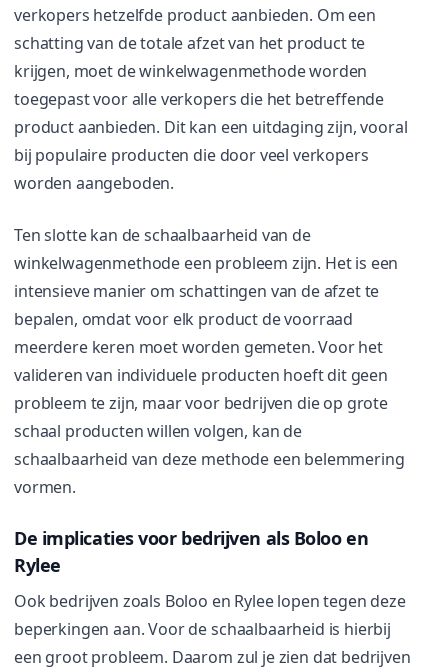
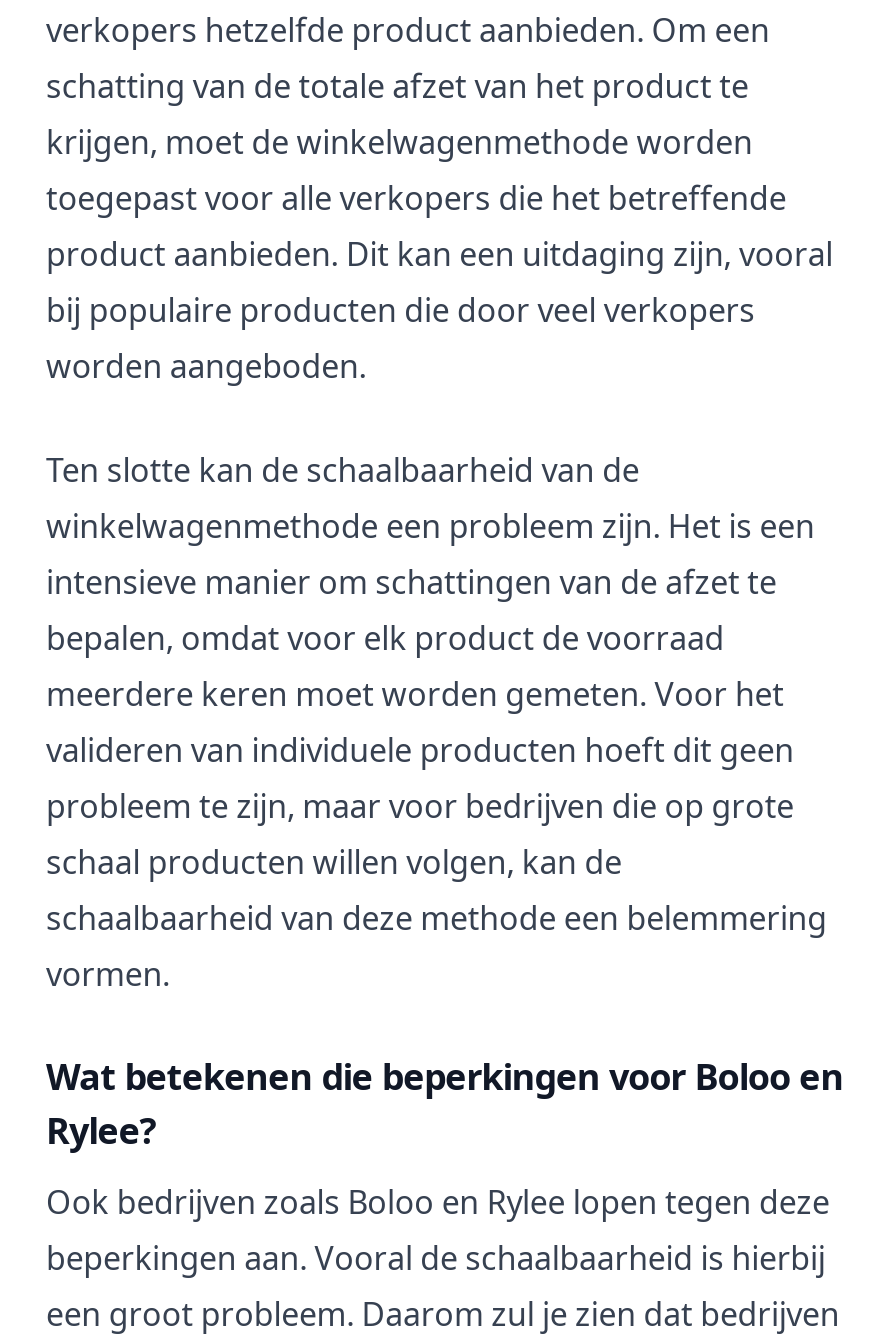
[14,525,368,576] De implicaties voor bedrijven als Boloo en | Rylee -> [46,1051,843,1153] Wat betekenen die beperkingen voor Boloo en | Rylee?
[14,617,391,639] beperkingen aan. Voor de schaalbaarheid is hierbij -> [46,1235,825,1279] beperkingen aan. Vooral de schaalbaarheid is hierbij

